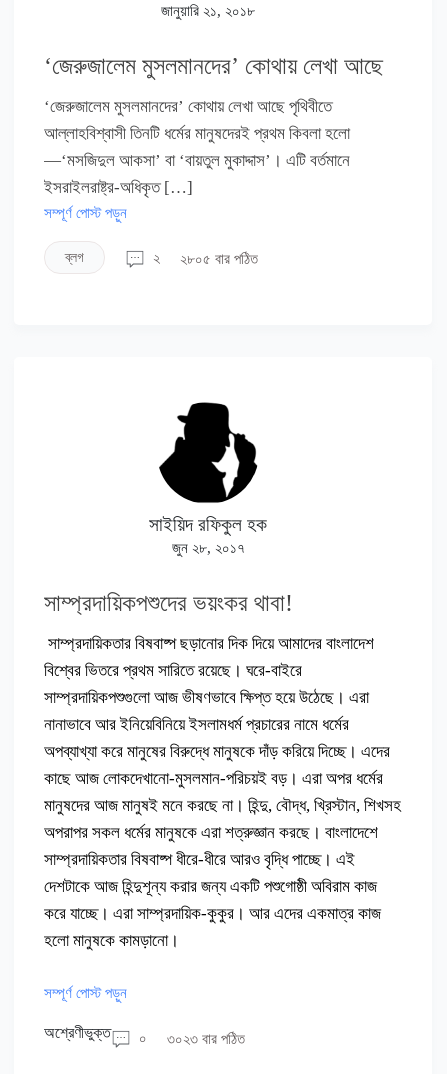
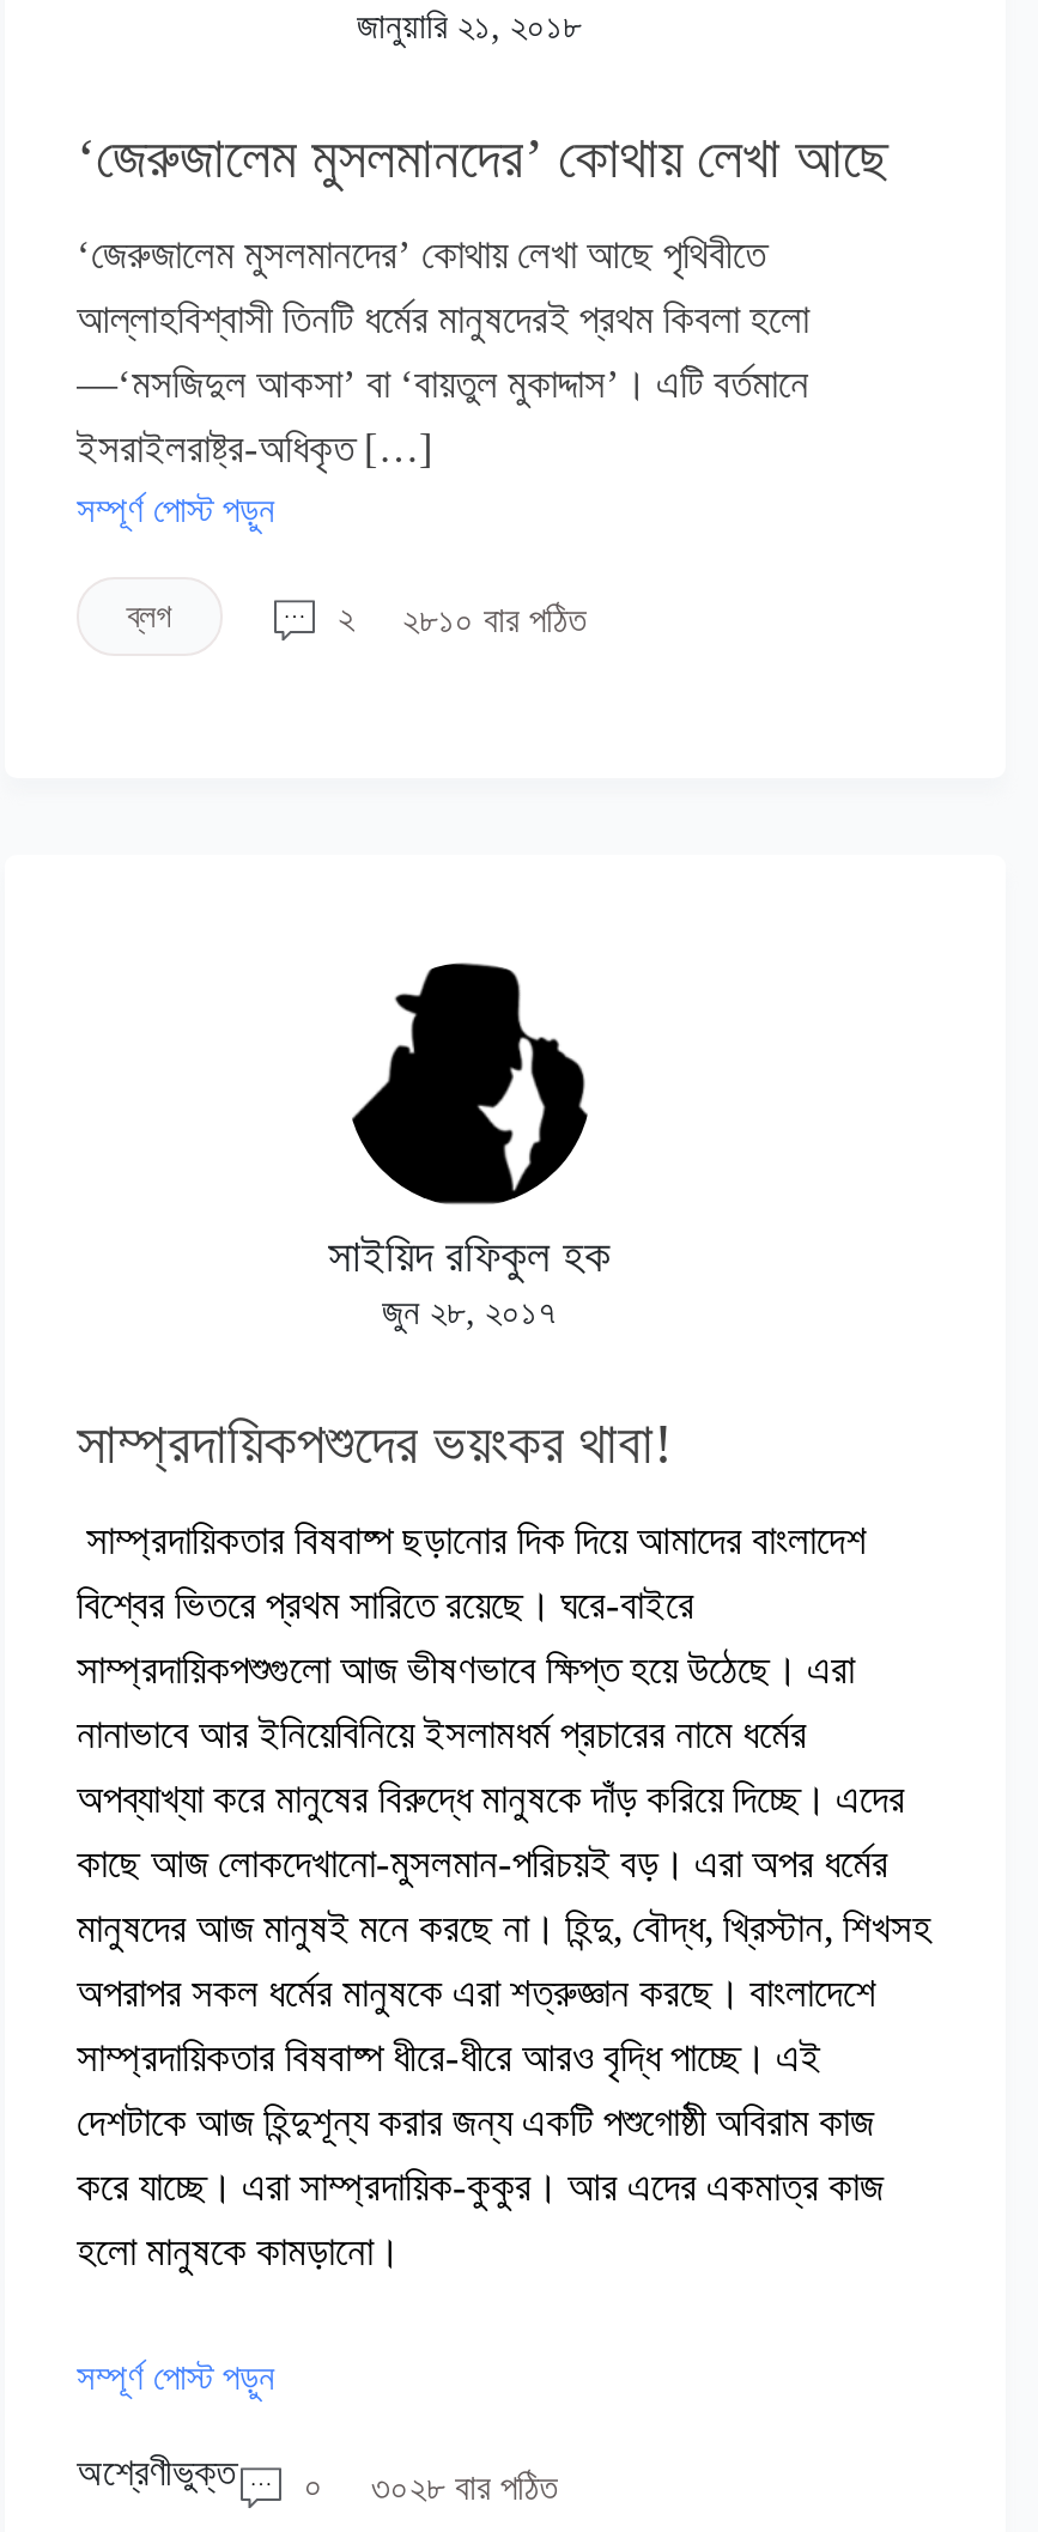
[180,251,258,267] ২৮০৫ বার পঠিত -> [402,601,587,639] ২৮১০ বার পঠিত
[167,1031,245,1047] ৩০২৩ বার পঠিত -> [371,2469,558,2507] ৩০২৮ বার পঠিত

